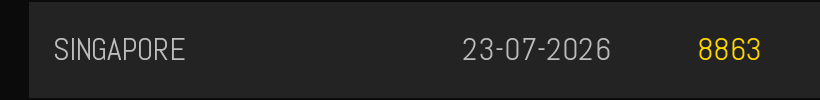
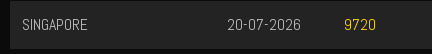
[462,30,610,70] 23-07-2026 -> [227,15,301,35] 20-07-2026
[698,31,762,71] 8863 -> [344,15,376,35] 9720

